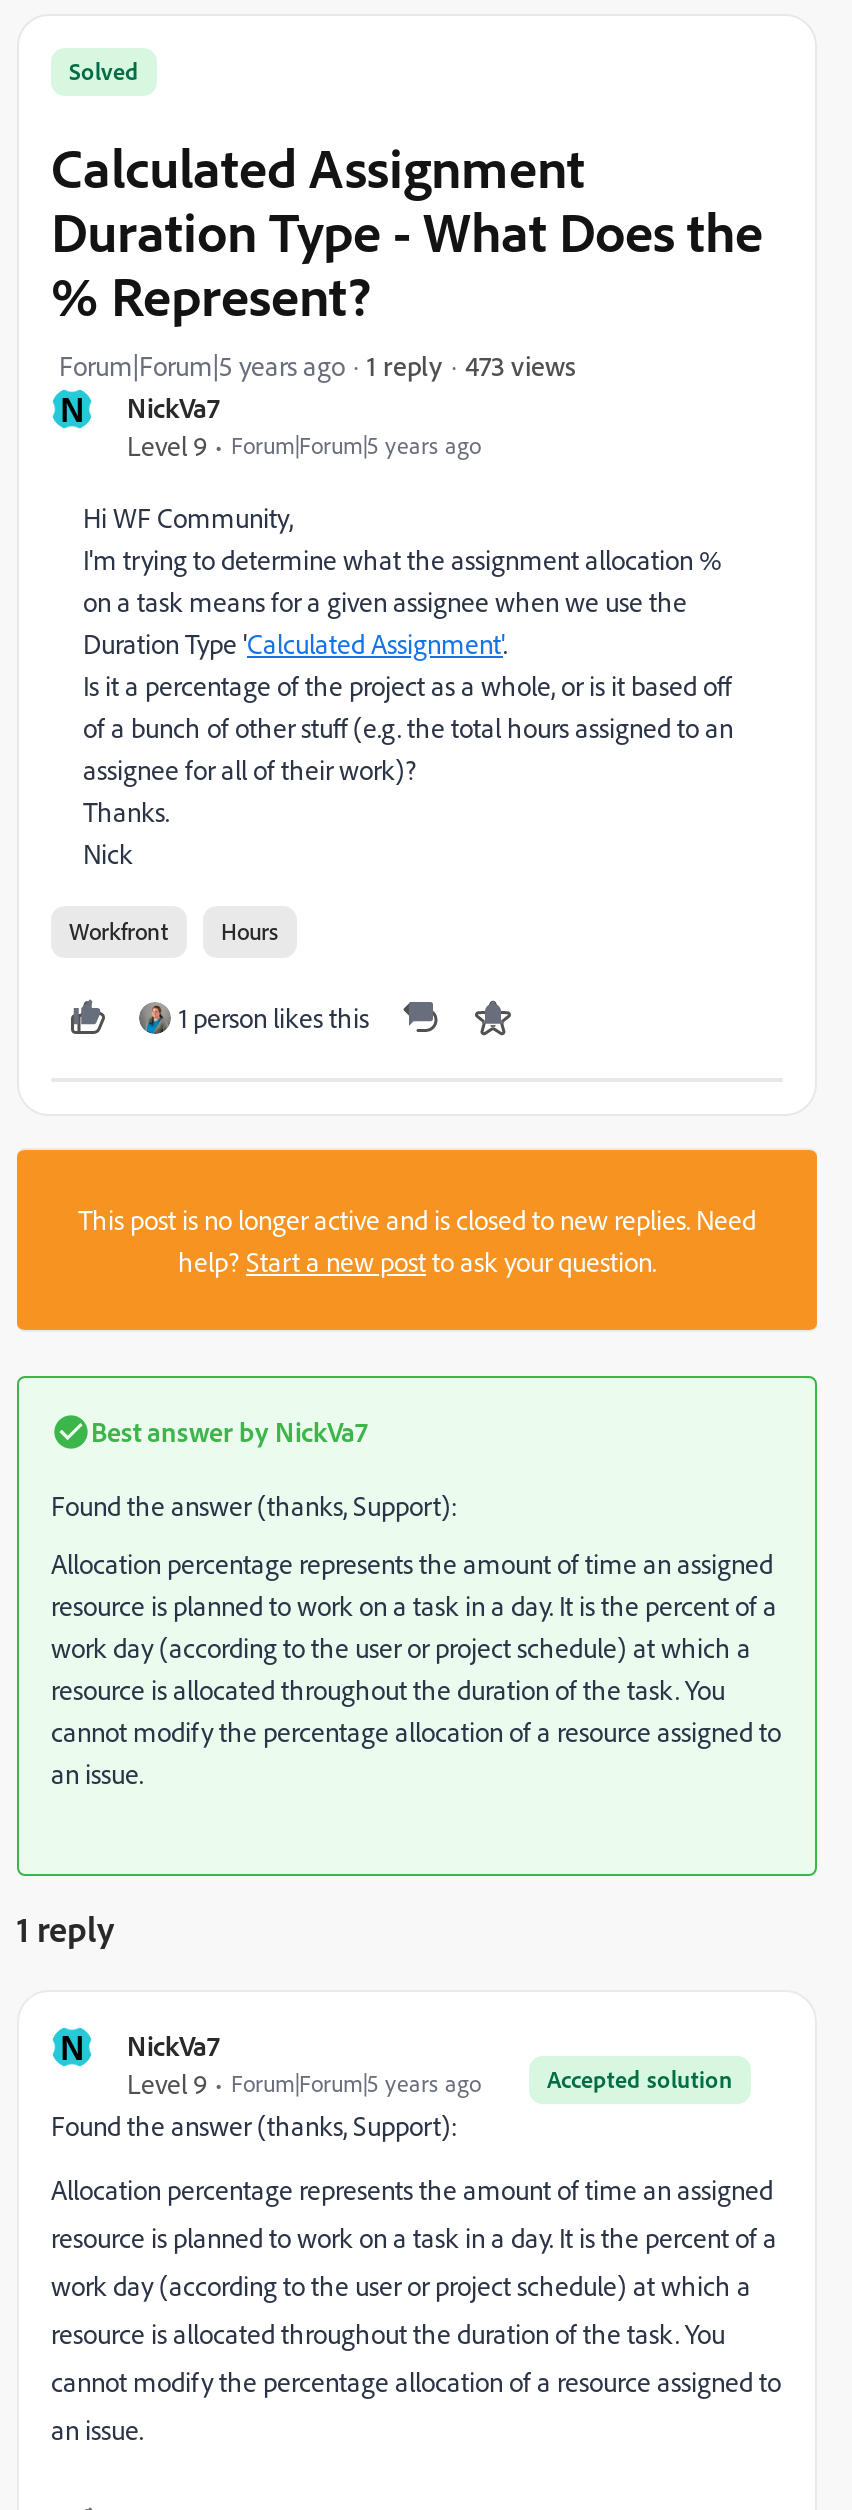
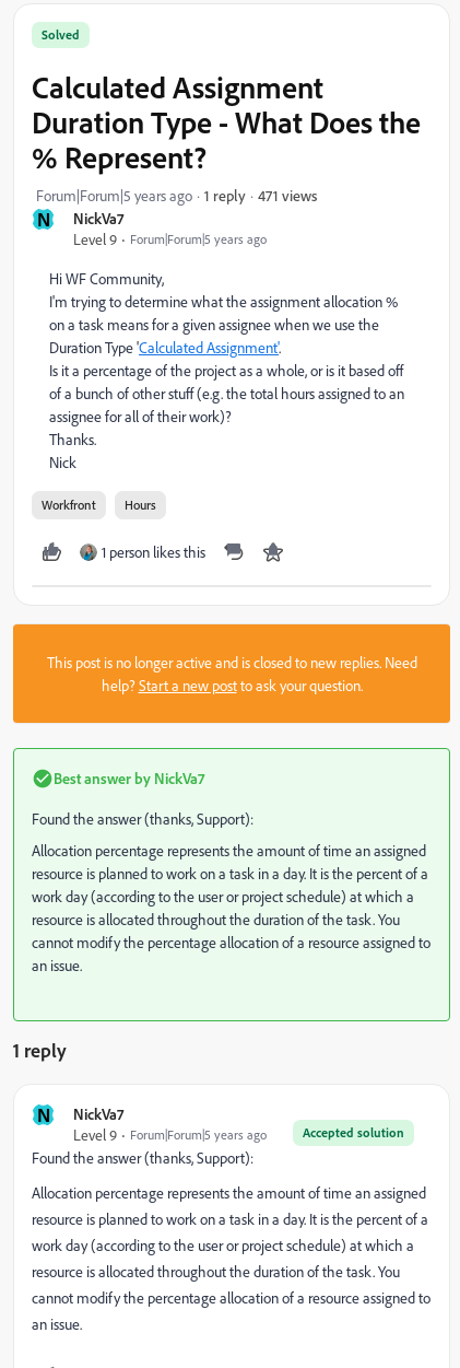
[465,347,575,381] 473 views -> [258,185,317,204] 471 views

